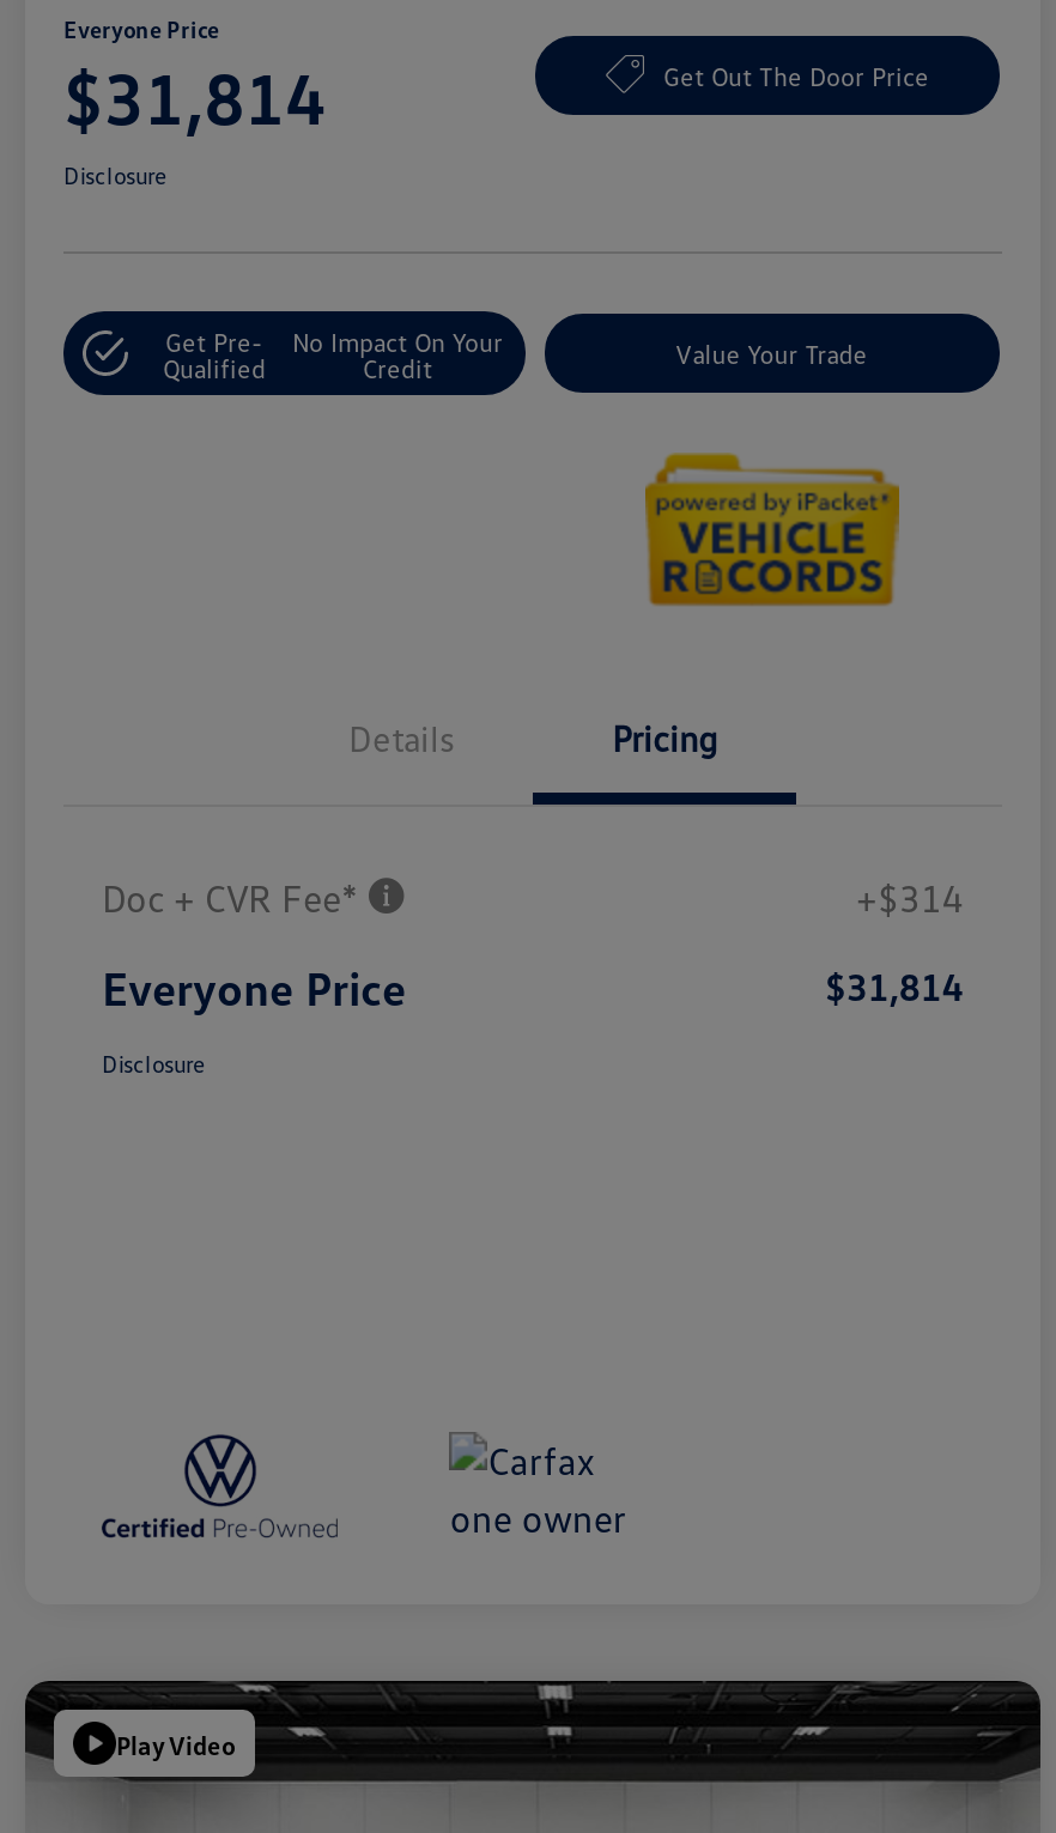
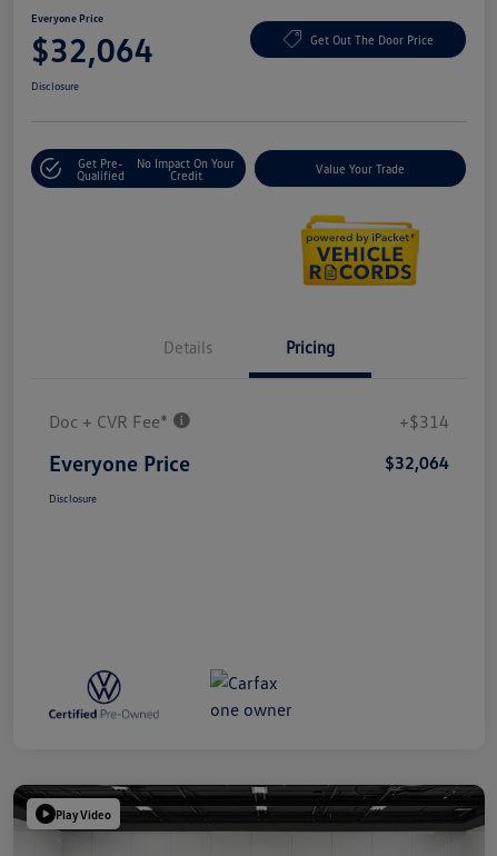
[63,53,327,142] $31,814 -> [31,29,153,70] $32,064
[825,963,964,1011] $31,814 -> [385,452,449,474] $32,064

